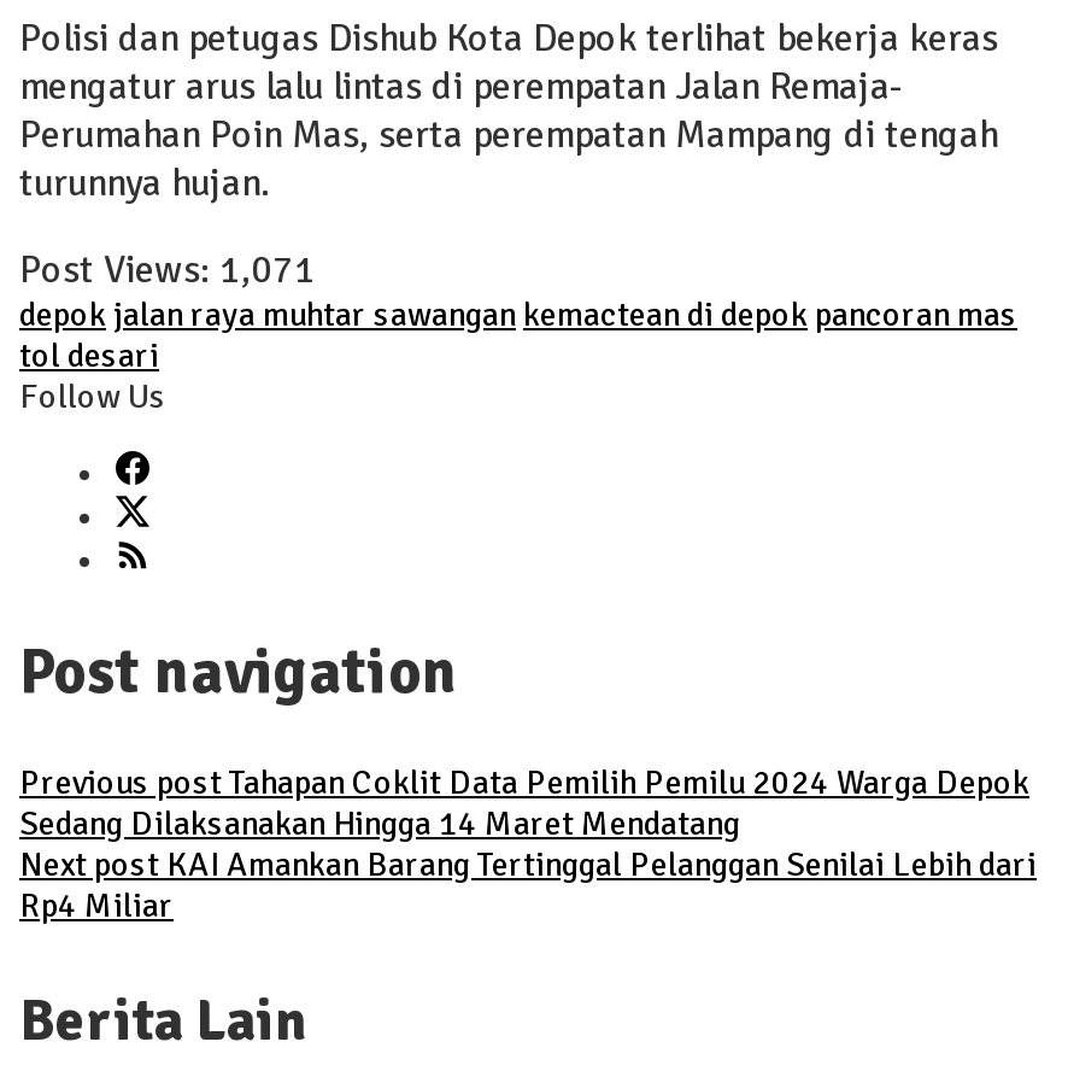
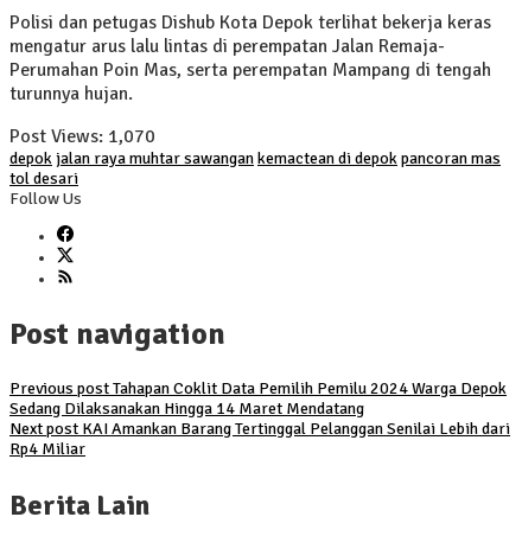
[19,246,316,295] Post Views: 1,071 -> [9,125,155,148] Post Views: 1,070

